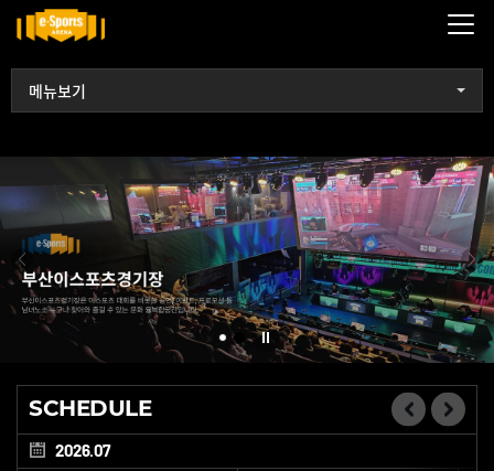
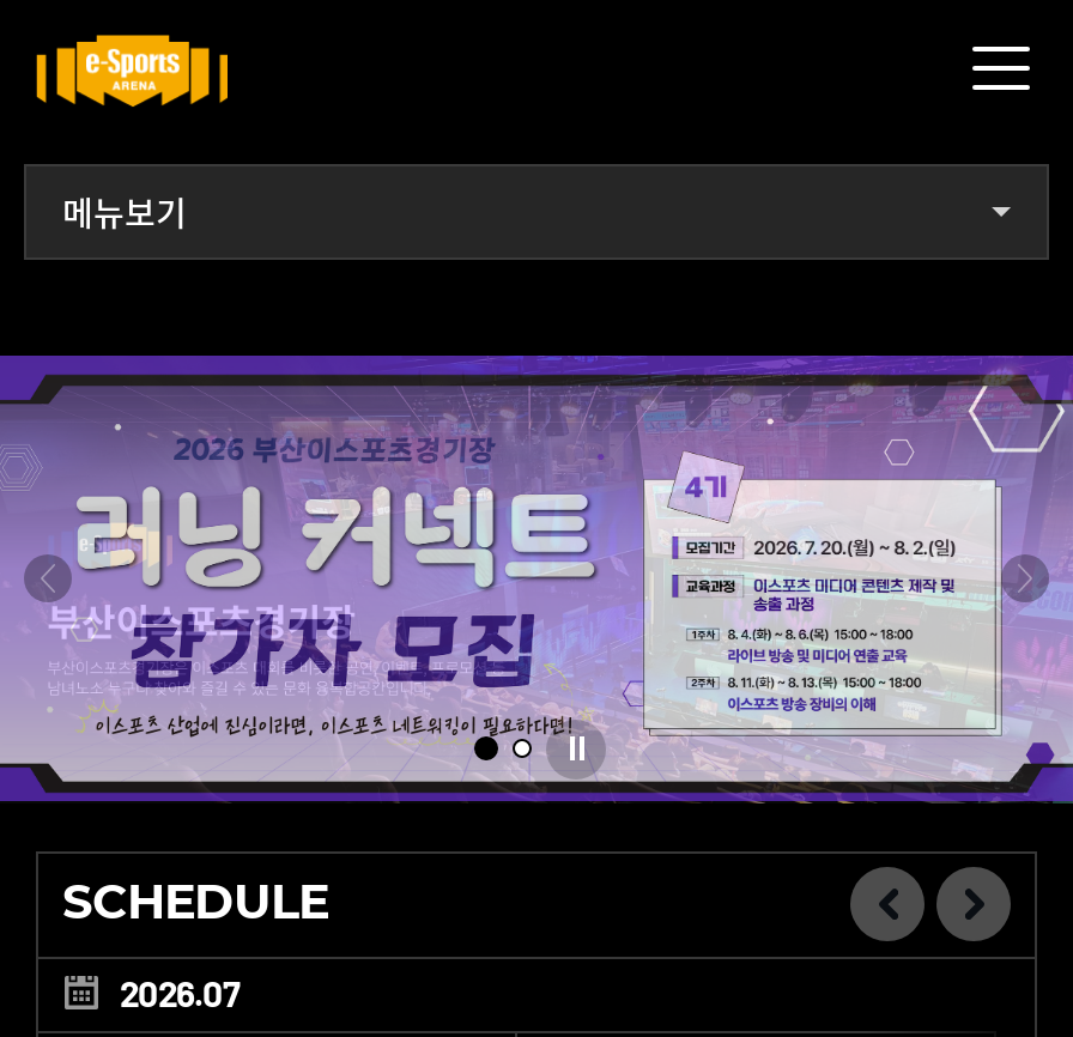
[3,156,491,363] [image] -> [7,353,1066,803] [image]

